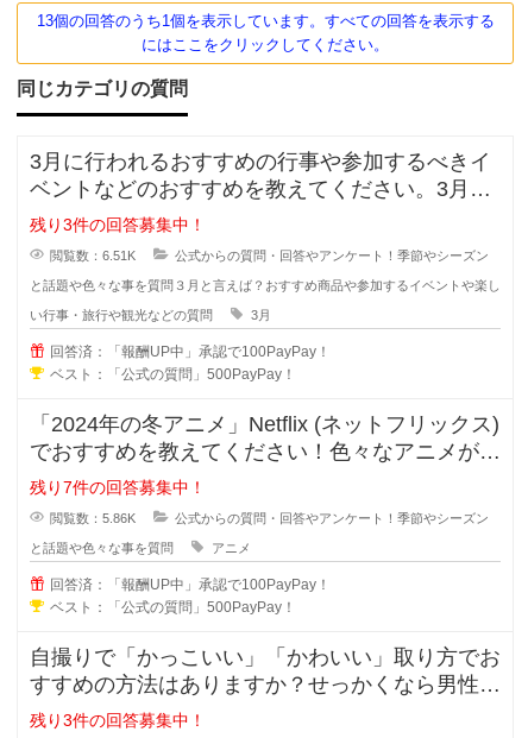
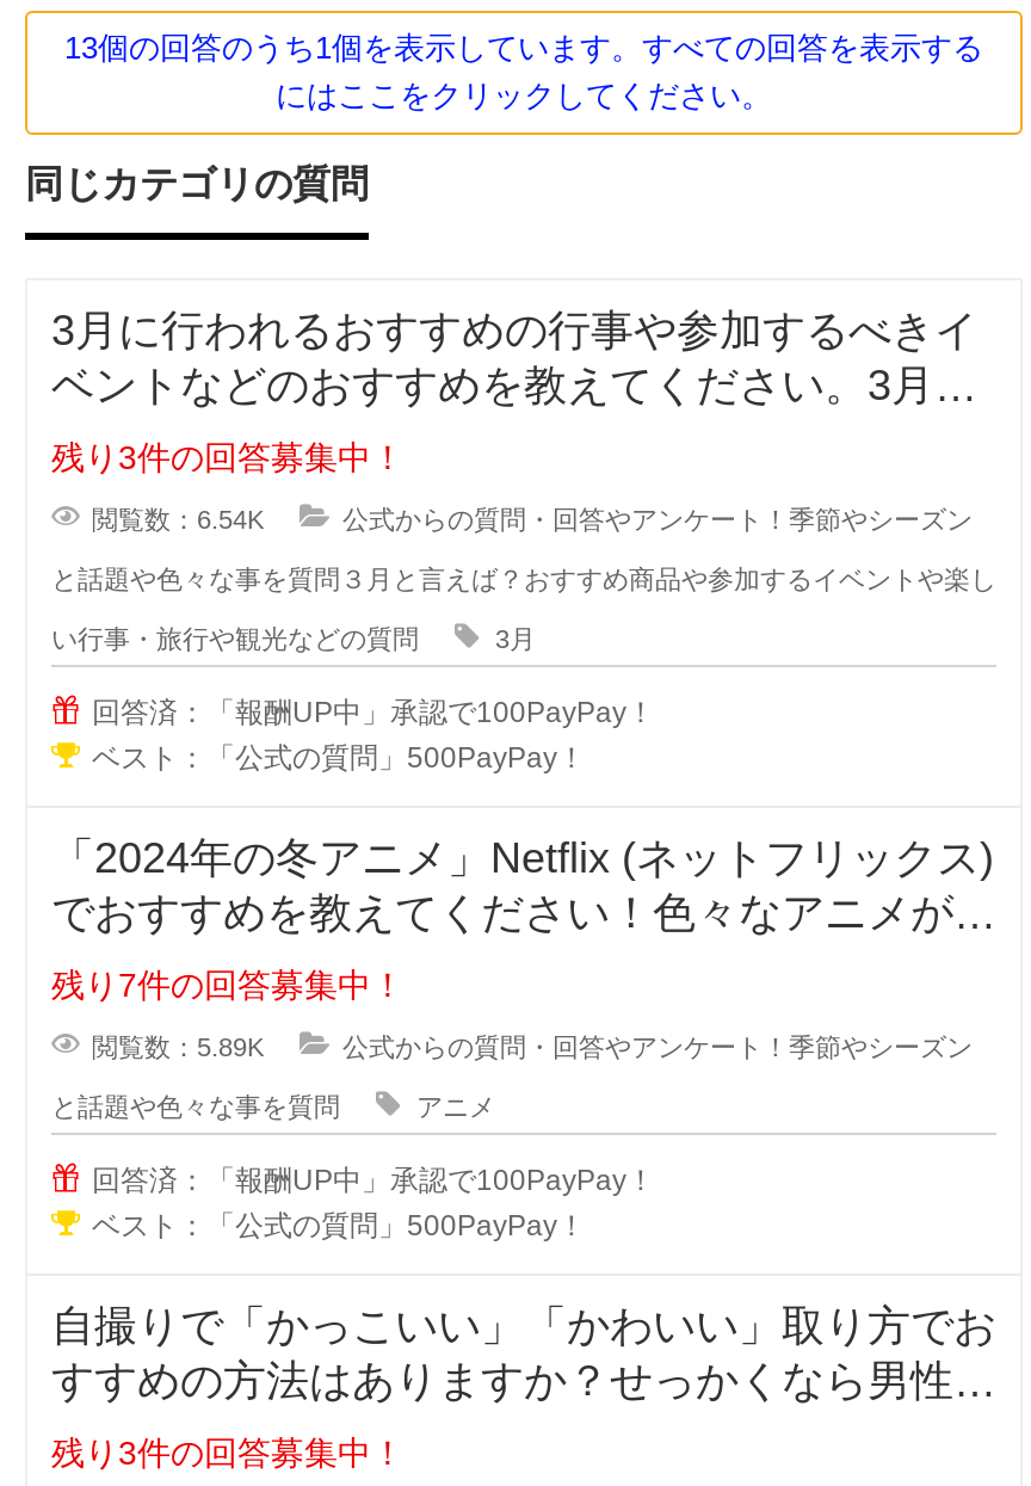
[50,249,136,263] 閲覧数：6.51K -> [92,505,264,534] 閲覧数：6.54K
[50,511,136,526] 閲覧数：5.86K -> [92,1033,264,1062] 閲覧数：5.89K

